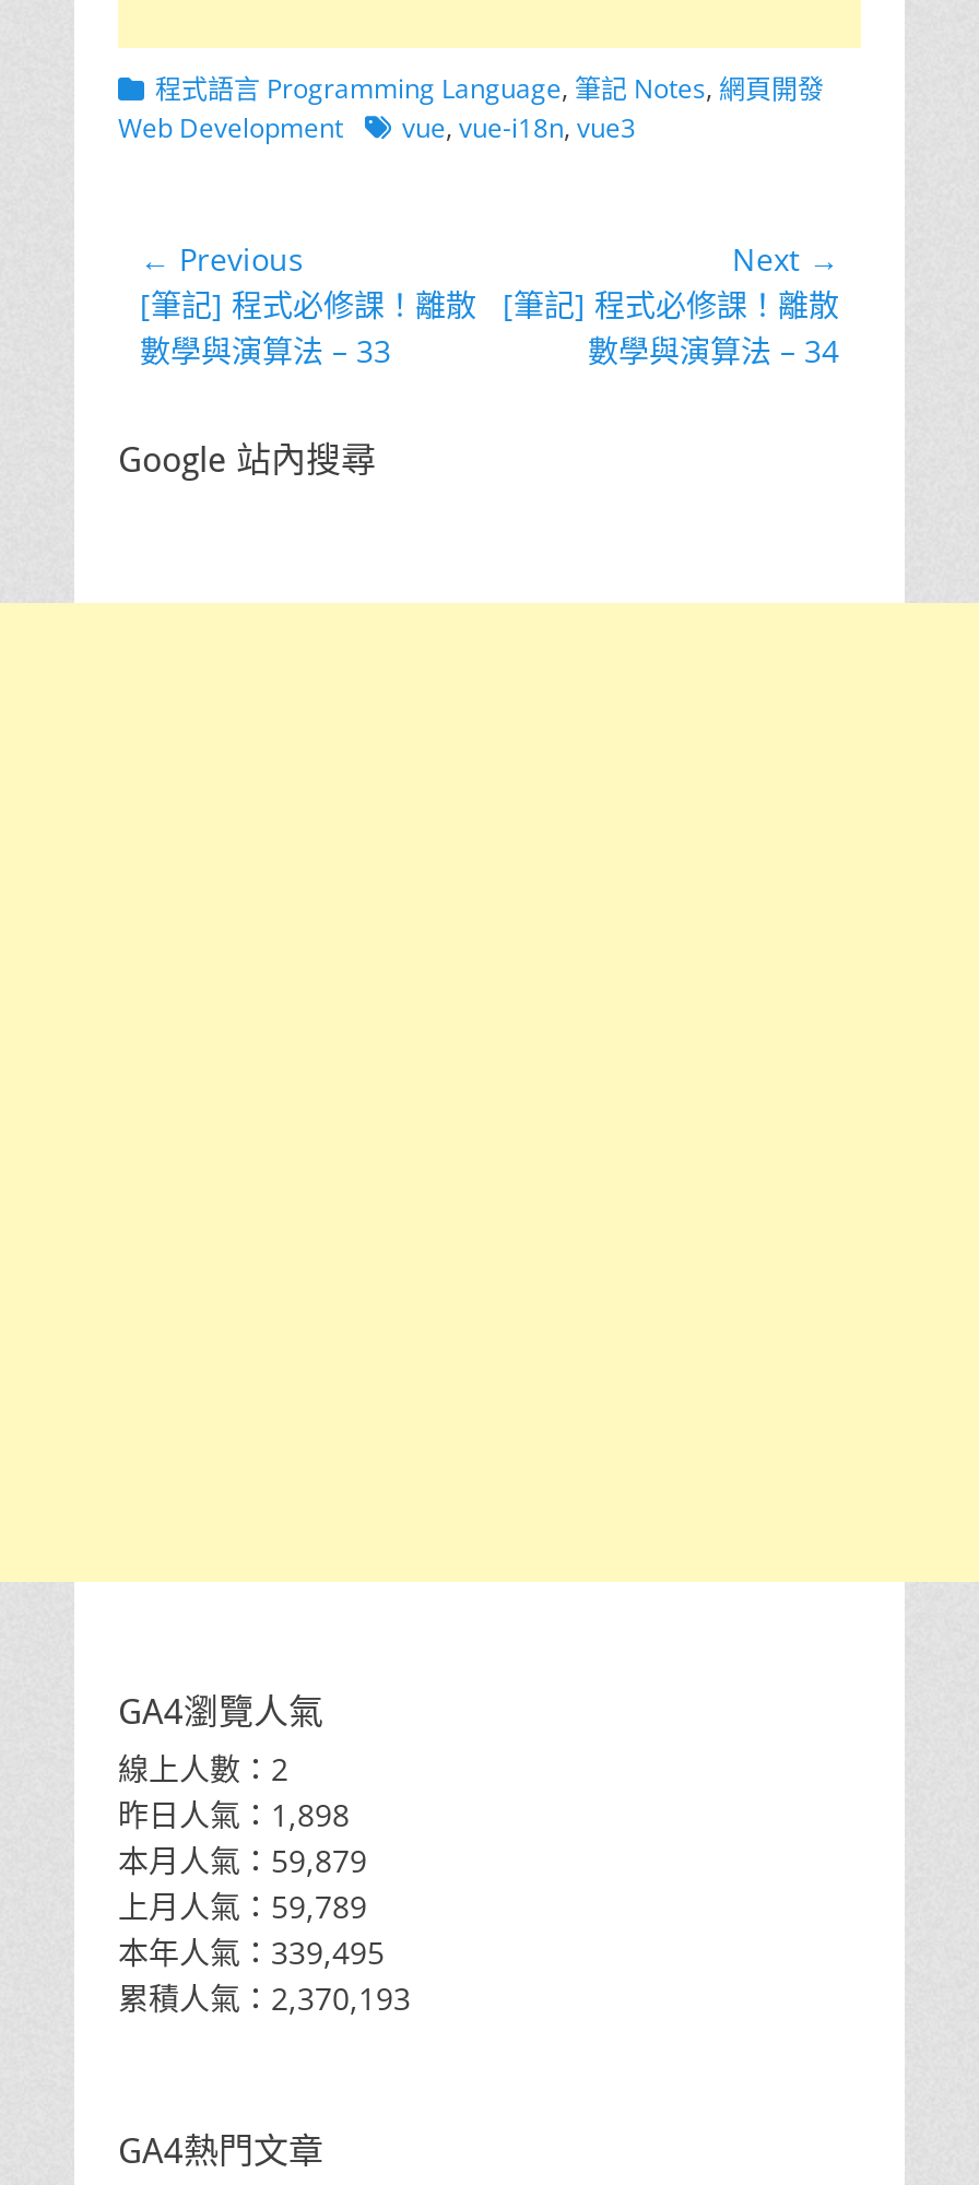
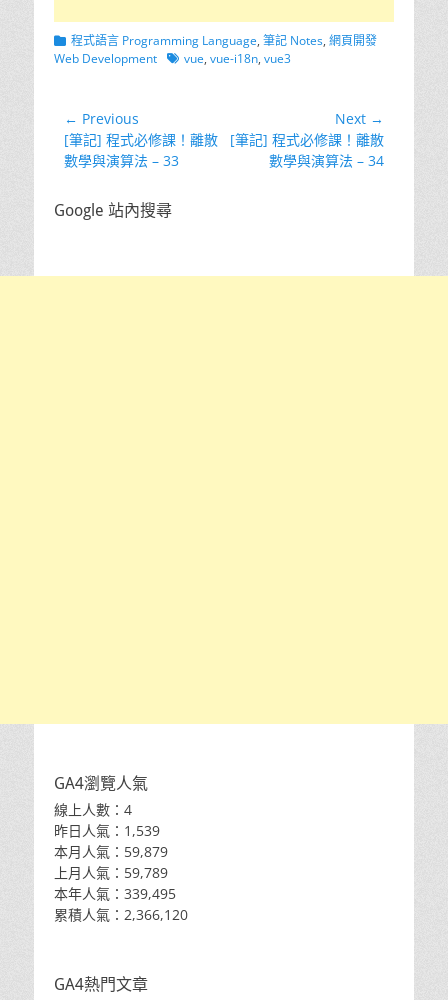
[118,1748,288,1790] 線上人數：2 -> [54,800,132,819] 線上人數：4
[118,1794,350,1835] 昨日人氣：1,898 -> [54,821,160,840] 昨日人氣：1,539
[118,1977,411,2019] 累積人氣：2,370,193 -> [54,905,188,924] 累積人氣：2,366,120

